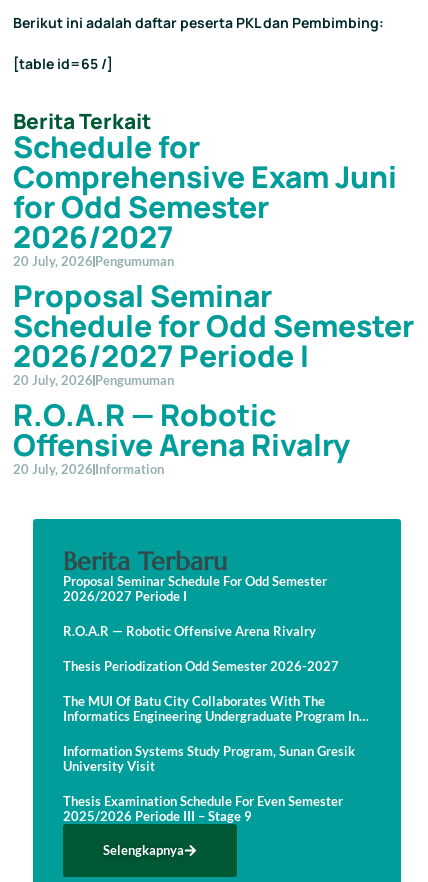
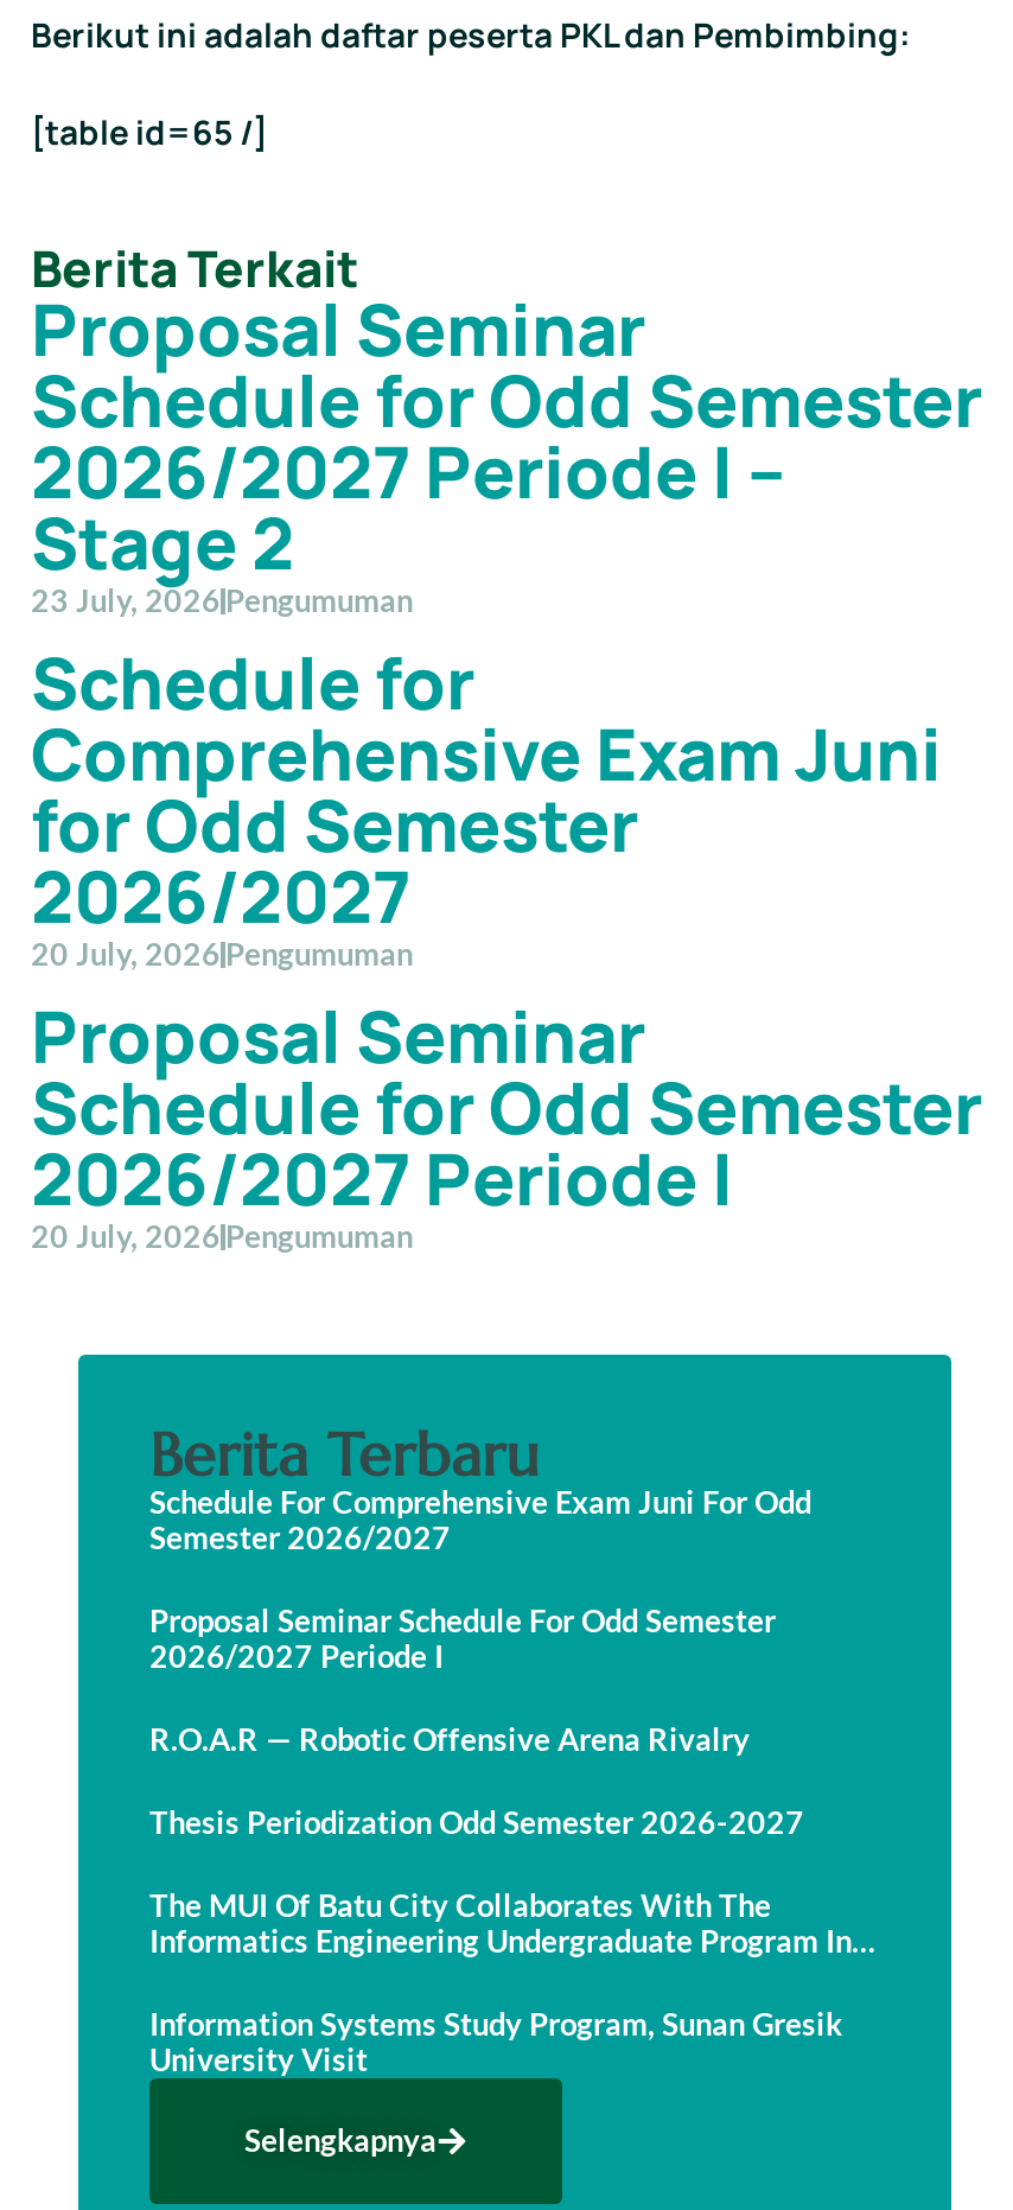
moved [13,126,414,388] -> [31,634,982,1256]: Schedule for | Comprehensive Exam Juni | for Odd Semester | ... | 2026/2027 Periode I | 20 July, 2026 Pengumuman
none -> [31,280,982,620] Proposal Seminar | Schedule for Odd Semester | 2026/2027 Periode I – | Stage 2 | 23 July, 2026 Pengumuman
[13,394,350,477] R.O.A.R — Robotic | Offensive Arena Rivalry | 20 July, 2026 Information -> none
none -> [149,1483,811,1557] Schedule For Comprehensive Exam Juni For Odd | Semester 2026/2027
moved [63,573,359,774] -> [149,1602,852,2079]: Proposal Seminar Schedule For Odd Semester | 2026/2027 Periode I | R.O.A.R — Robotic Offensive Arena Rivalry | Thesis Periodization Odd Semester 2026-2027 | The MUI Of Batu City Collaborates With The | Informatics Engineering Undergraduate Program In | Information Systems Study Program, Sunan Gresik | University Visit
[63,793,343,824] Thesis Examination Schedule For Even Semester | 2025/2026 Periode III – Stage 9 -> none

